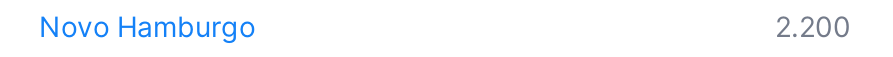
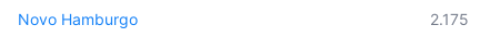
[775,8,851,42] 2.200 -> [430,9,469,28] 2.175

